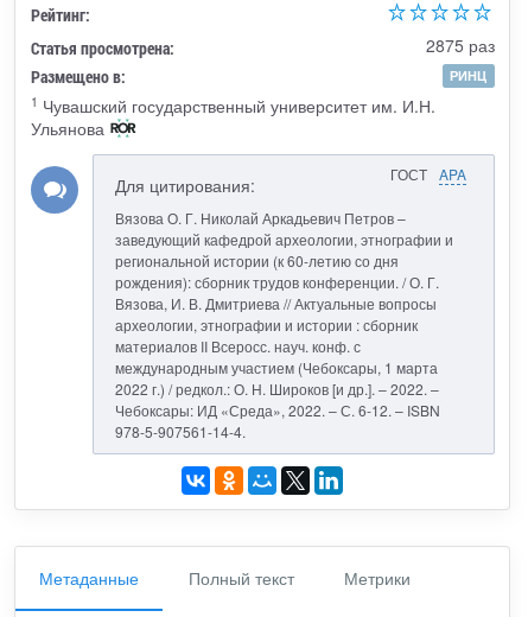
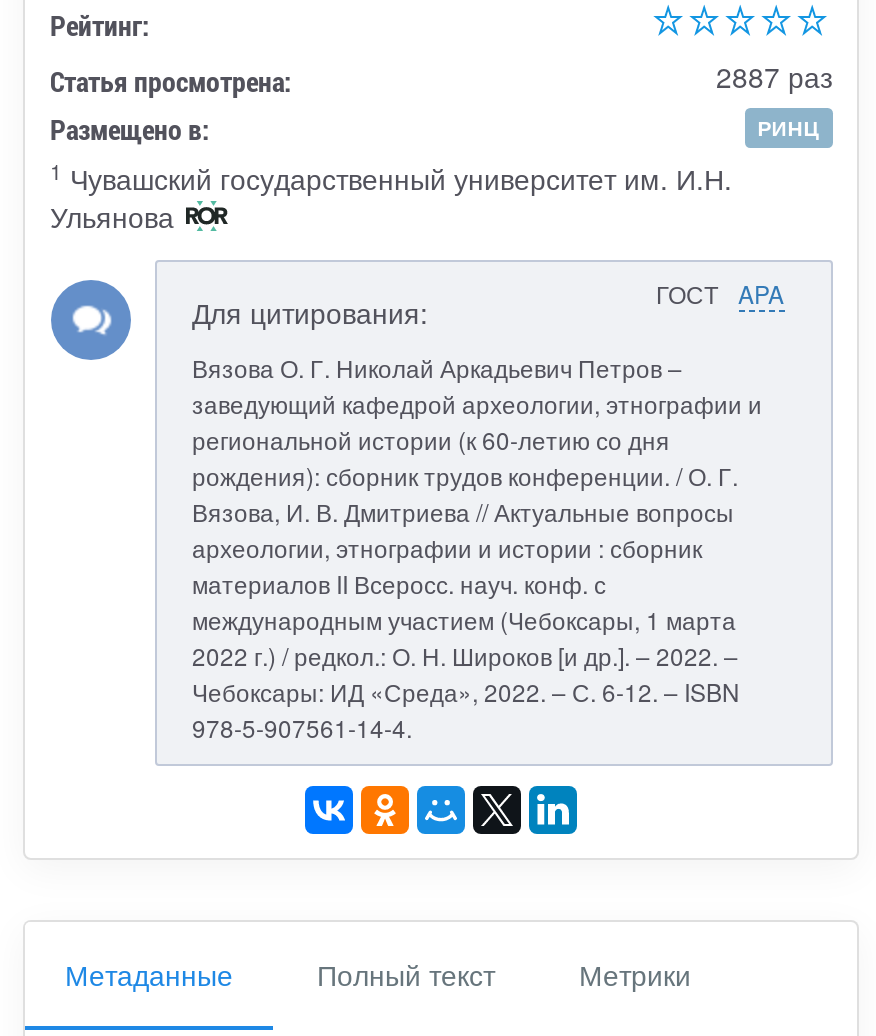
[425,33,494,57] 2875 раз -> [716,56,832,96] 2887 раз

